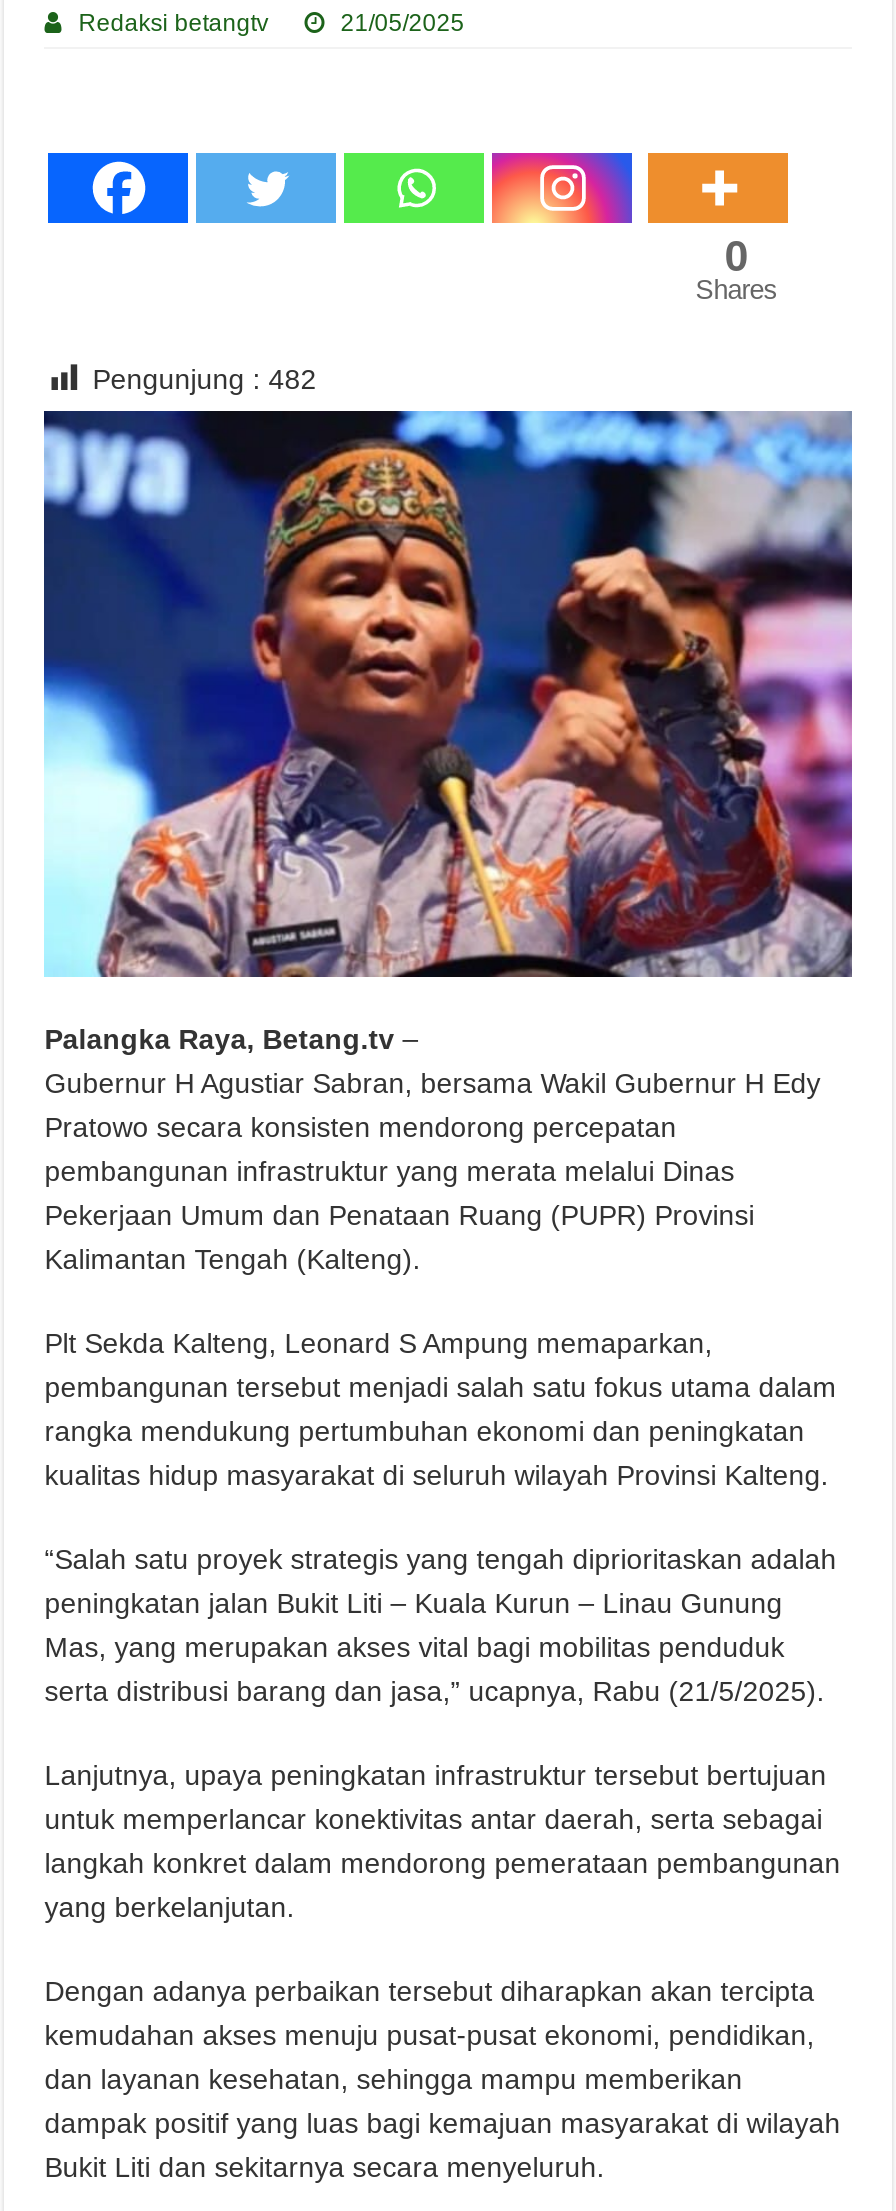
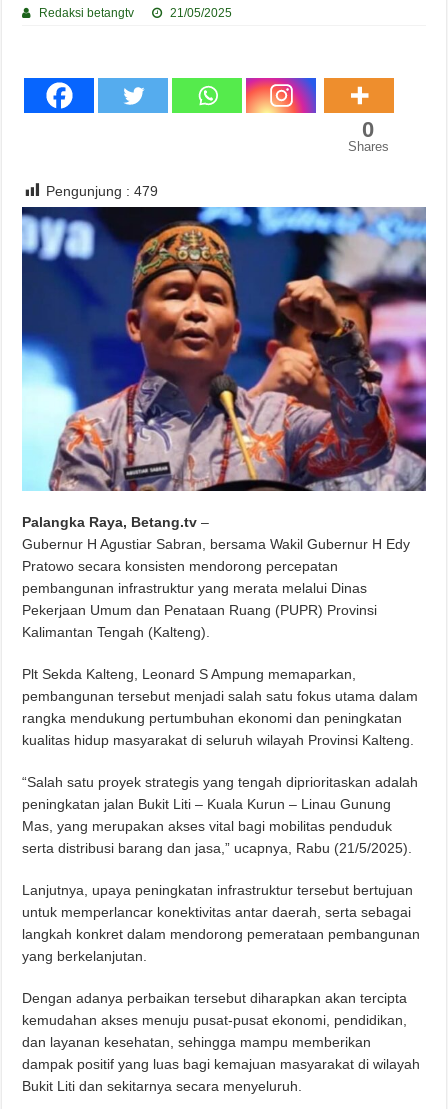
[92,363,316,395] Pengunjung : 482 -> [46,183,158,199] Pengunjung : 479

